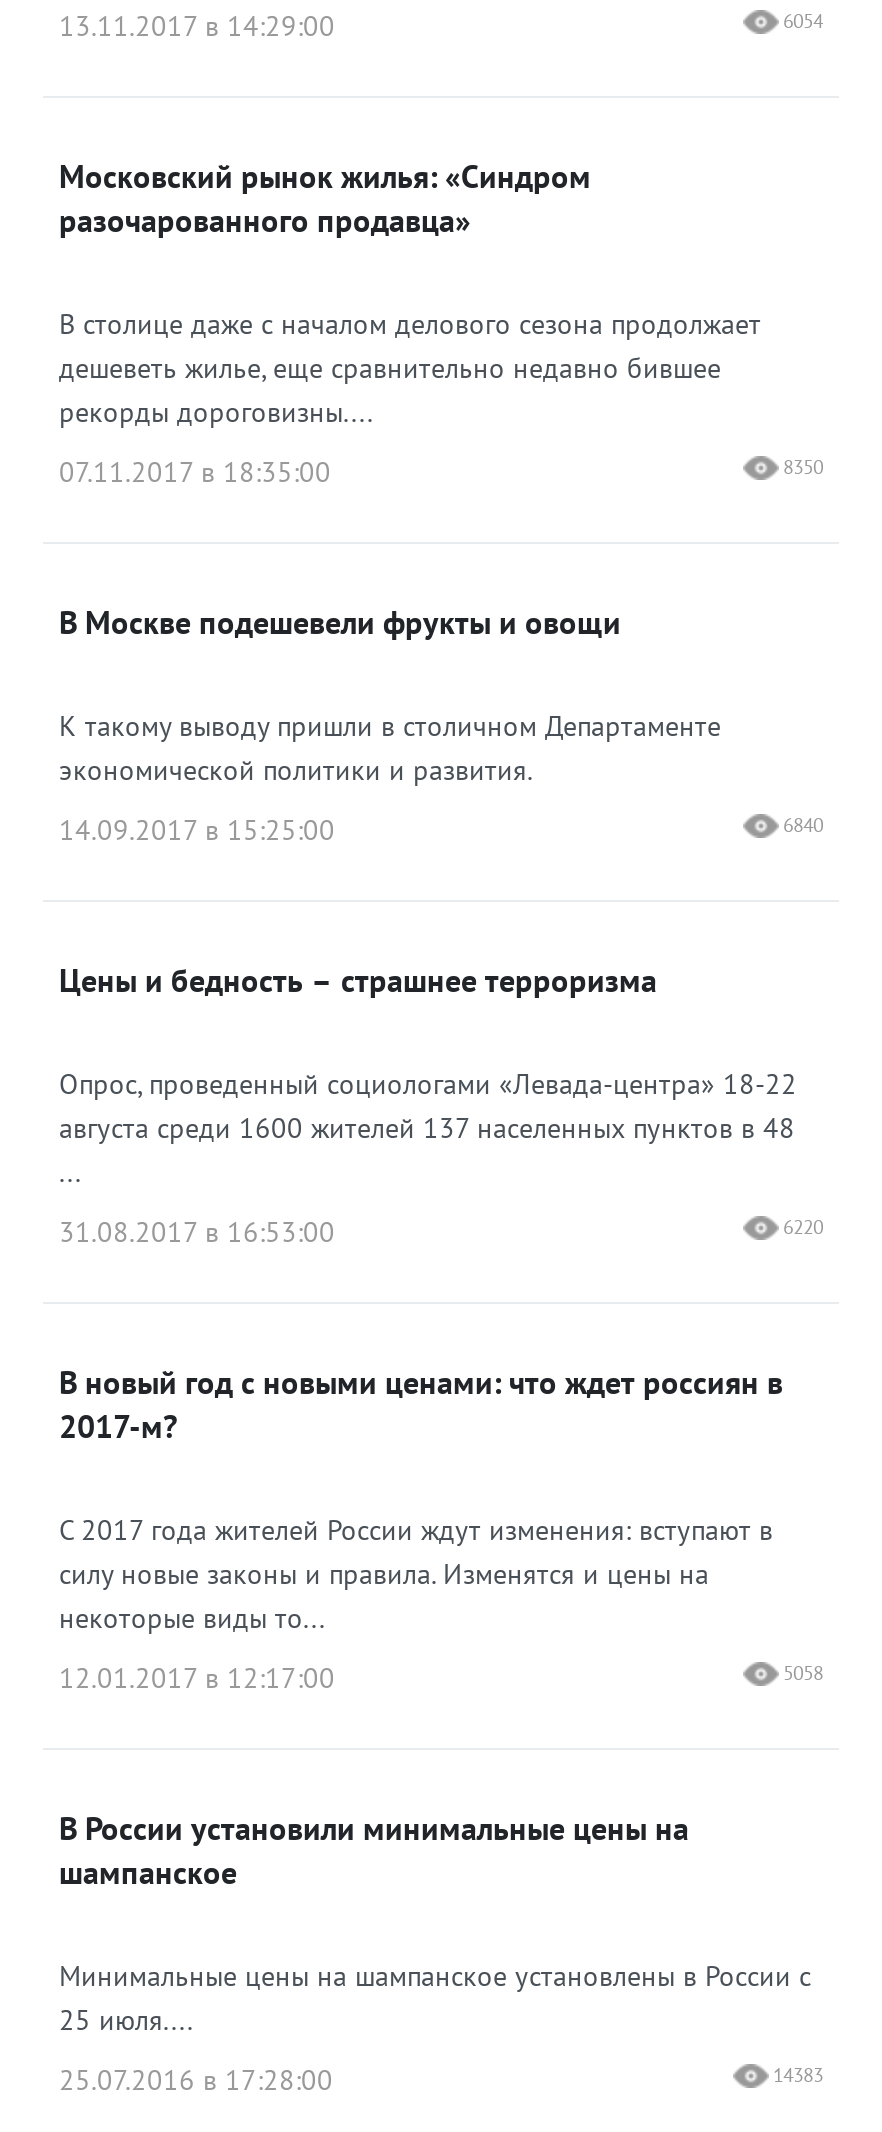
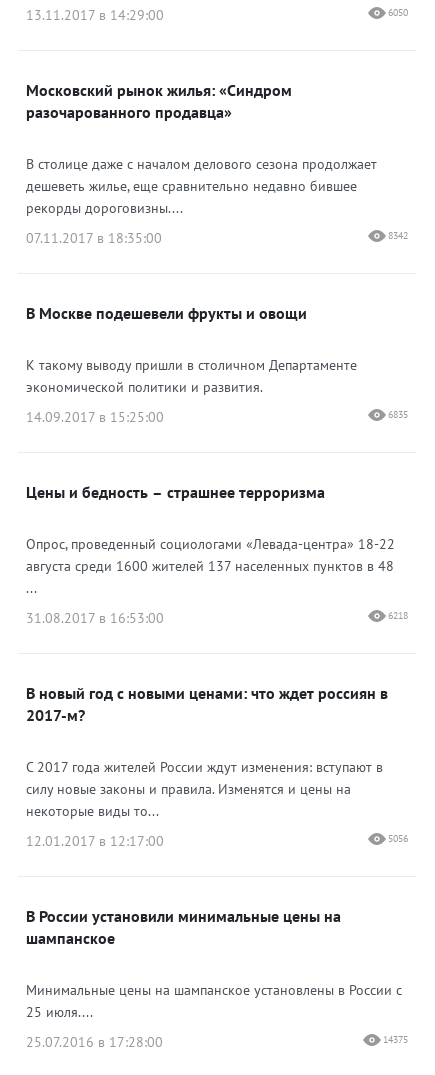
[783,8,823,34] 6054 -> [388,6,408,19] 6050
[783,454,823,480] 8350 -> [388,229,408,242] 8342
[783,812,823,838] 6840 -> [388,408,408,421] 6835
[783,1214,823,1240] 6220 -> [388,609,408,622] 6218
[783,1660,823,1686] 5058 -> [388,832,408,845] 5056
[773,2062,823,2088] 14383 -> [383,1033,408,1046] 14375

